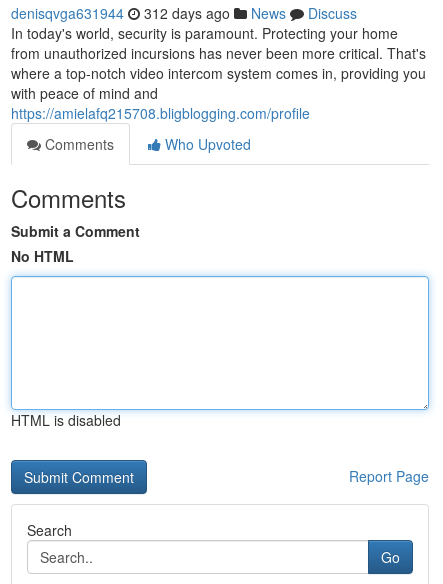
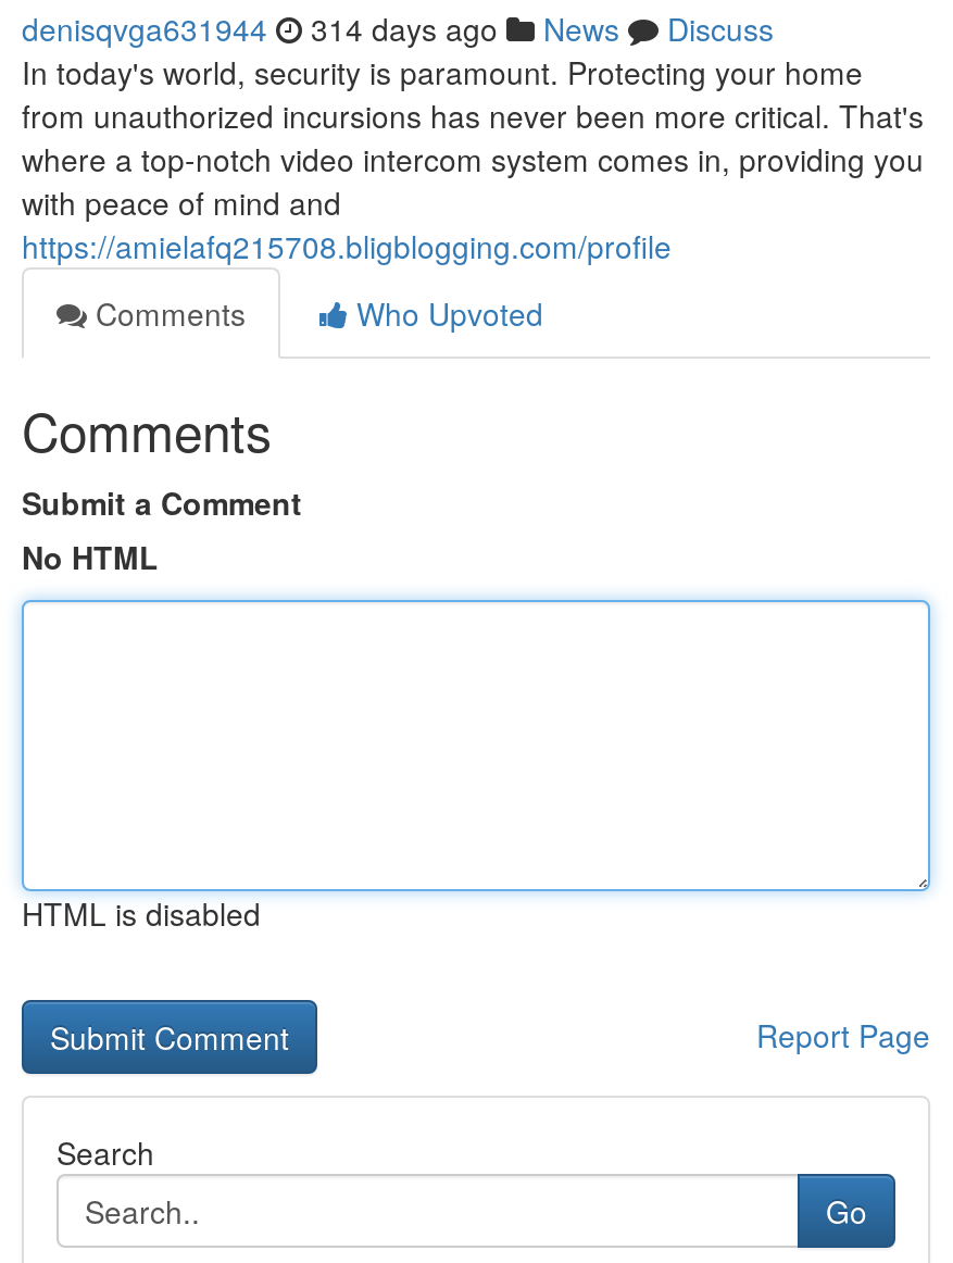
[11,3,357,23] denisqvga631944 312 days ago News Discuss -> [22,7,774,50] denisqvga631944 314 days ago News Discuss

